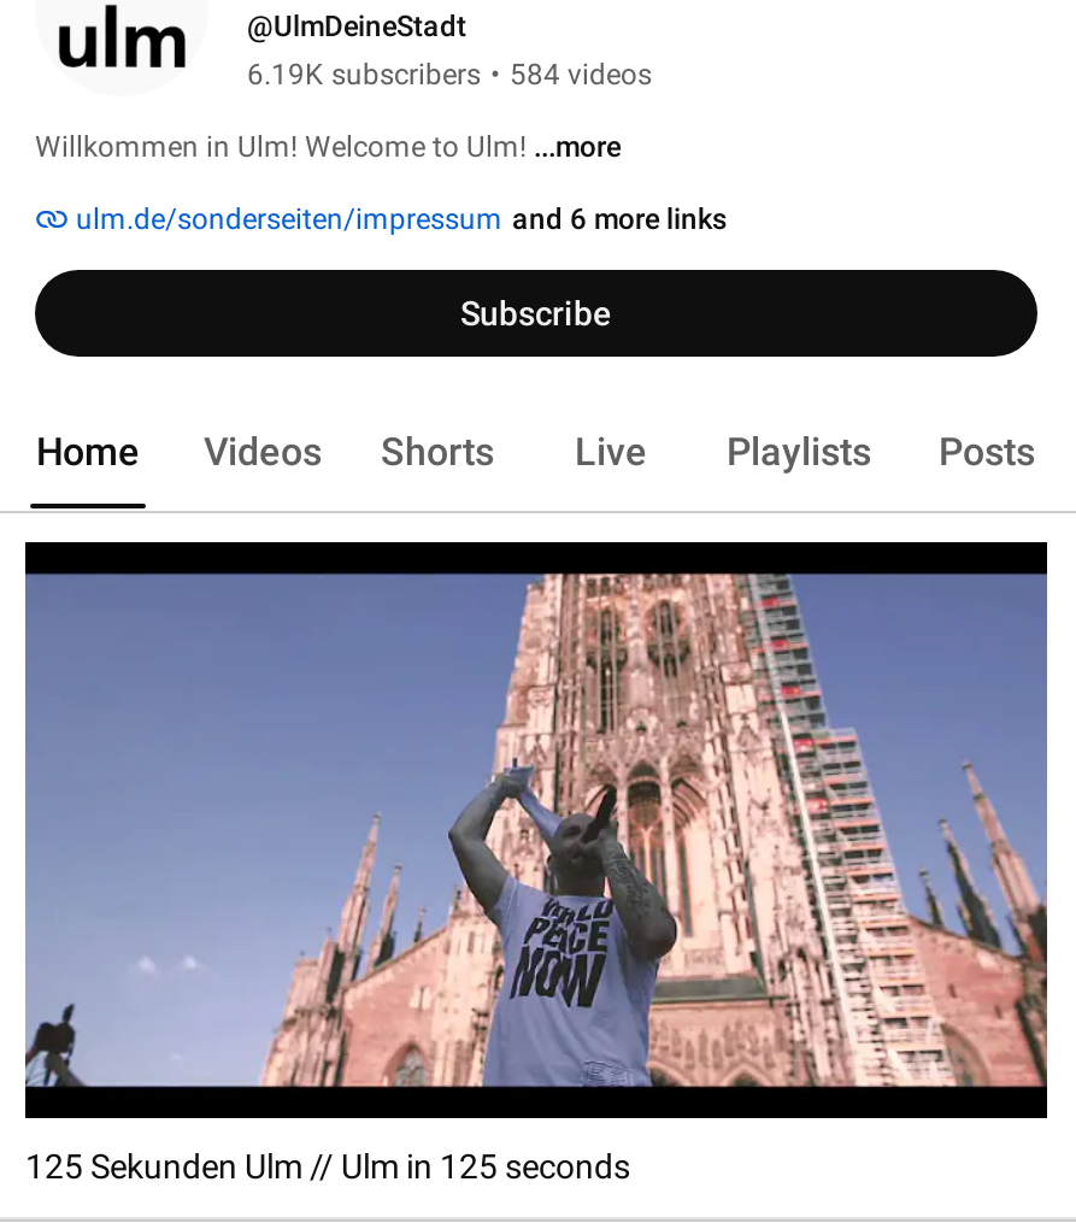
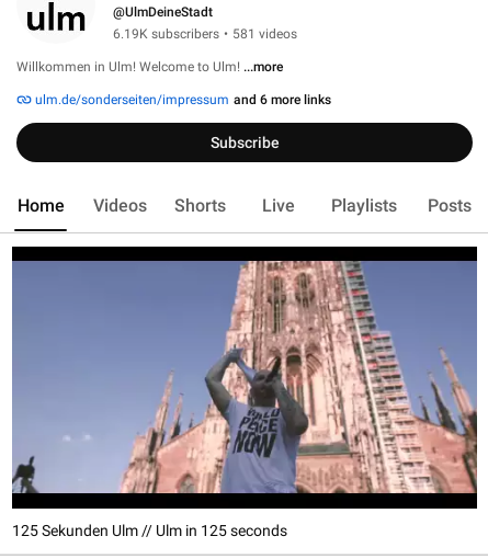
[247,58,652,92] 6.19K subscribers • 584 videos -> [113,26,297,42] 6.19K subscribers • 581 videos

